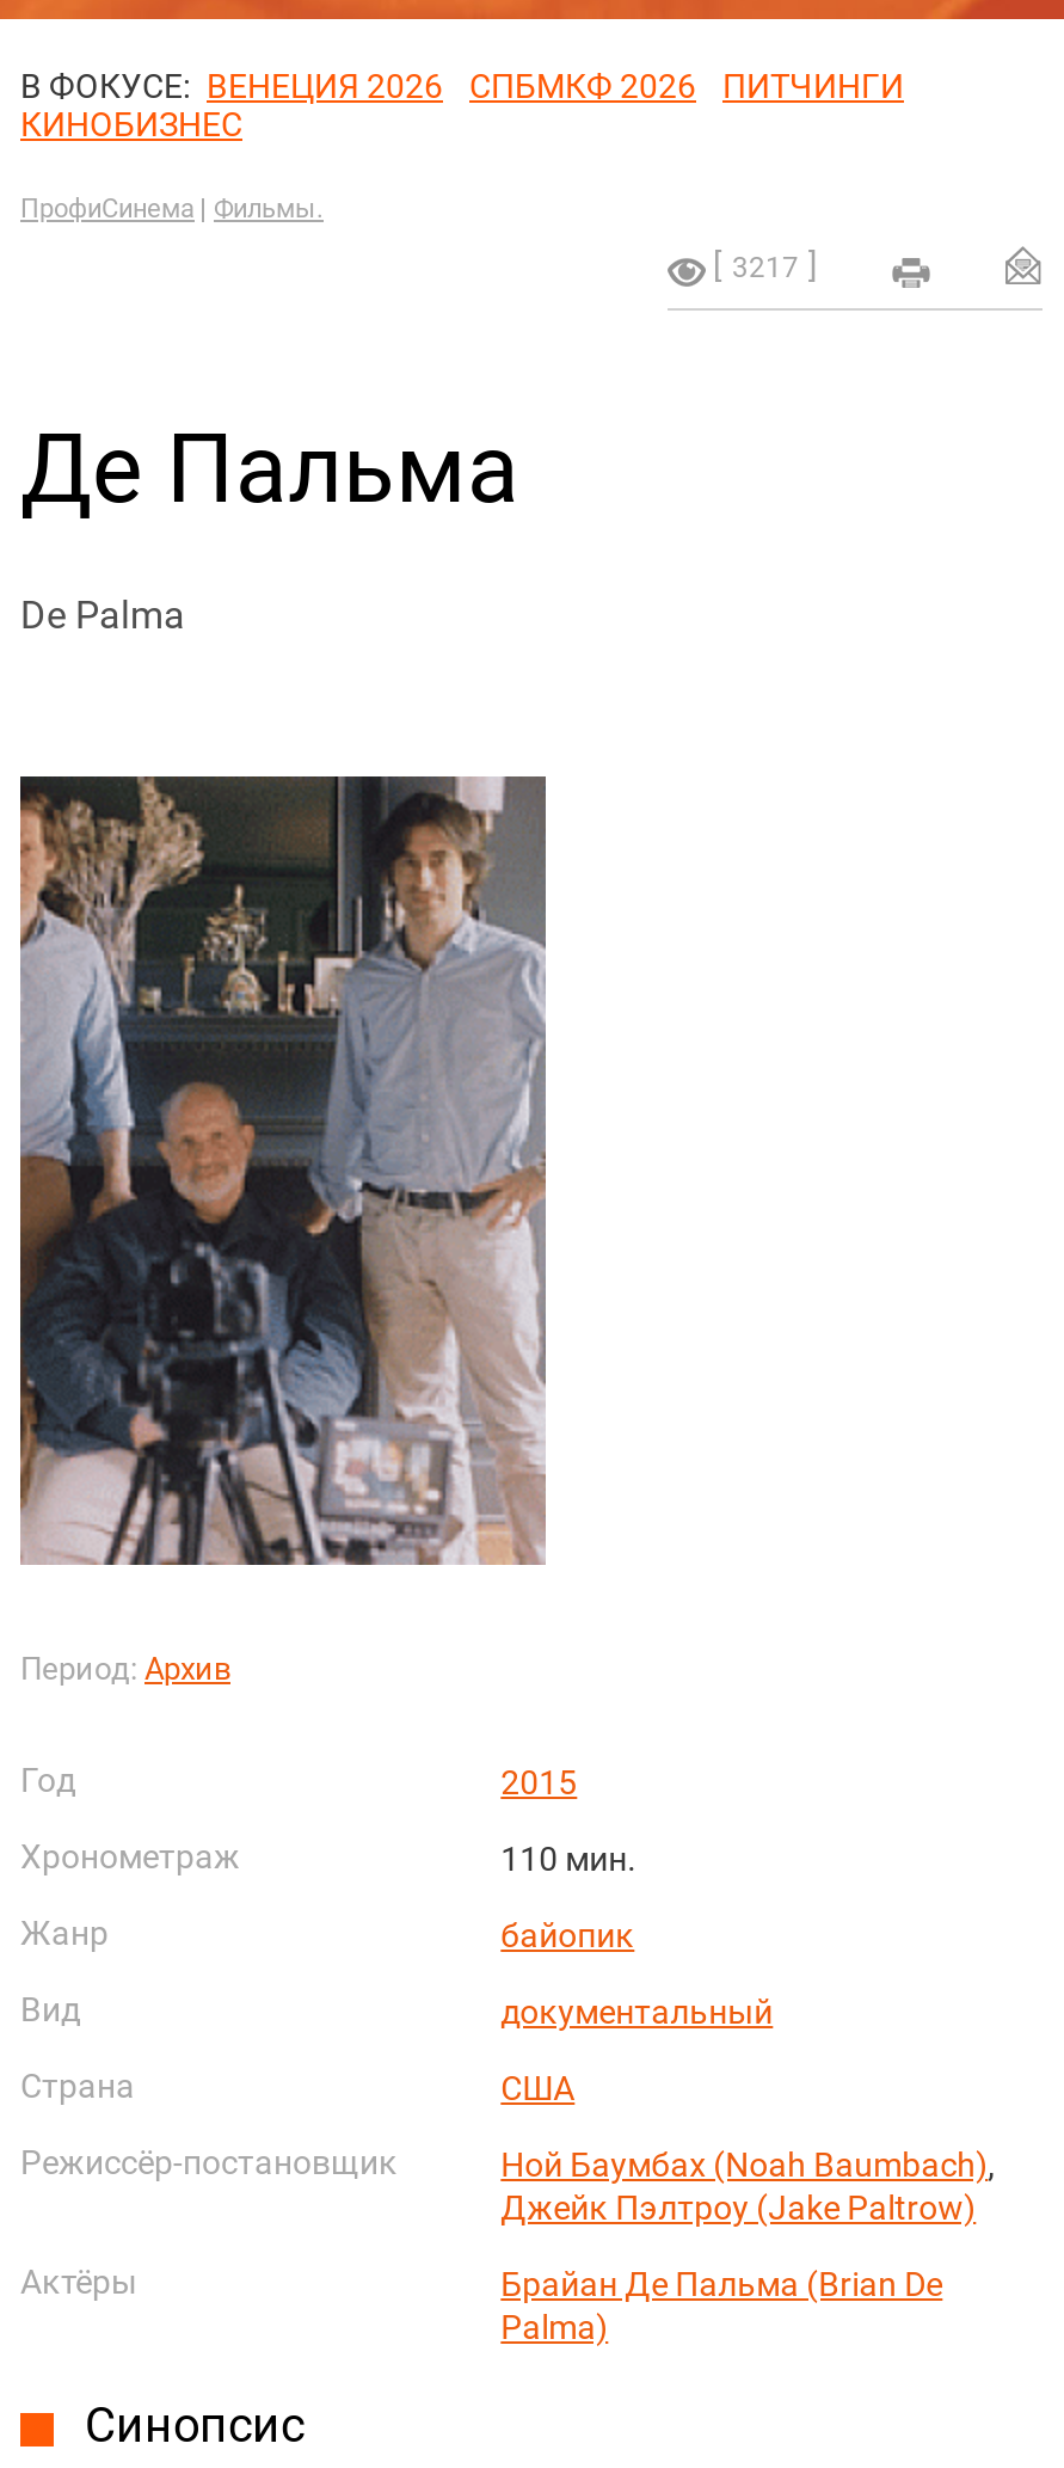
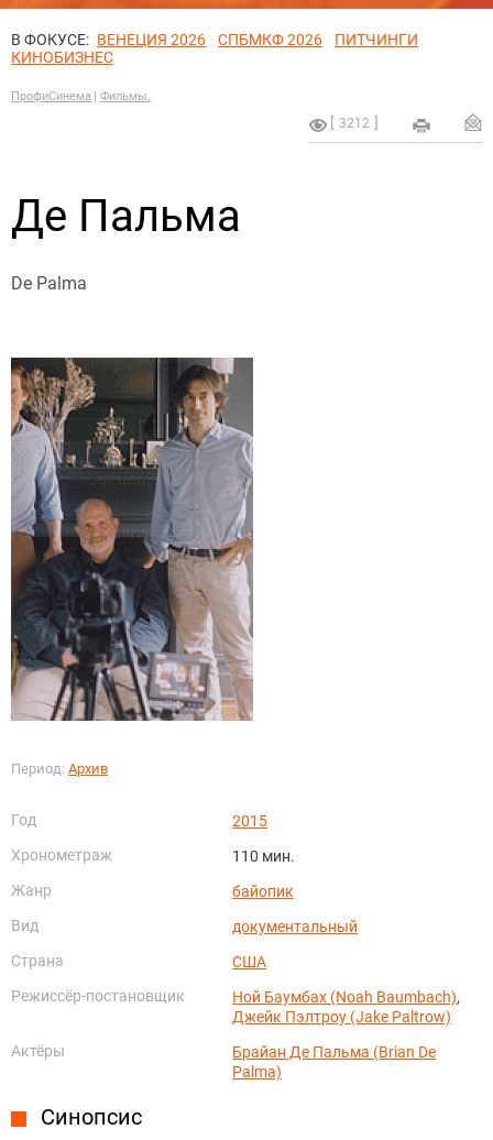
[732,251,799,284] 3217 -> [339,116,370,131] 3212

